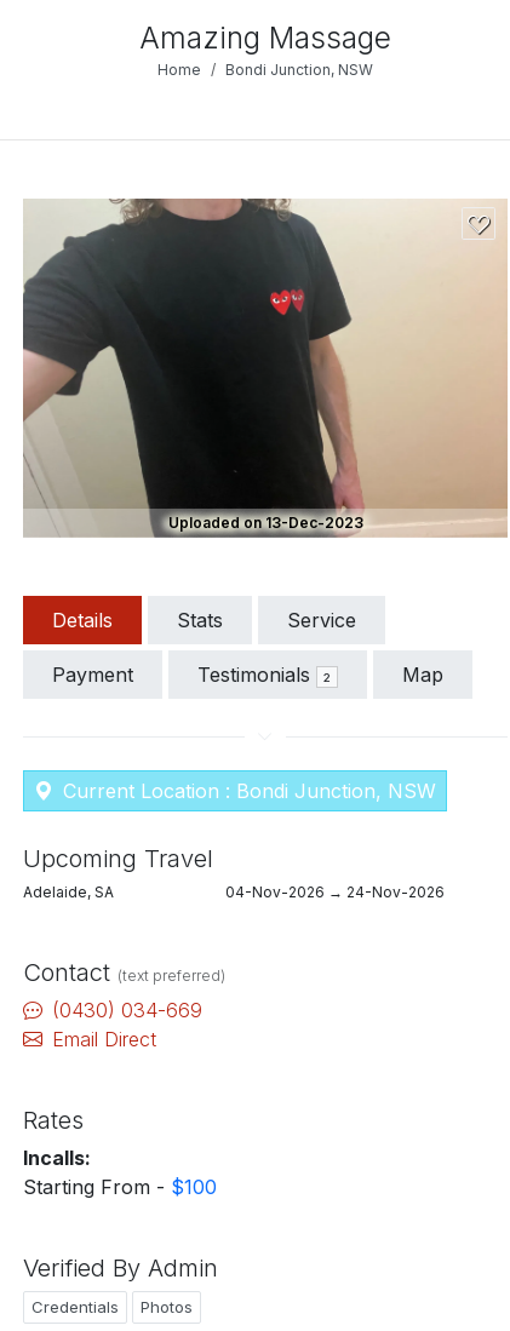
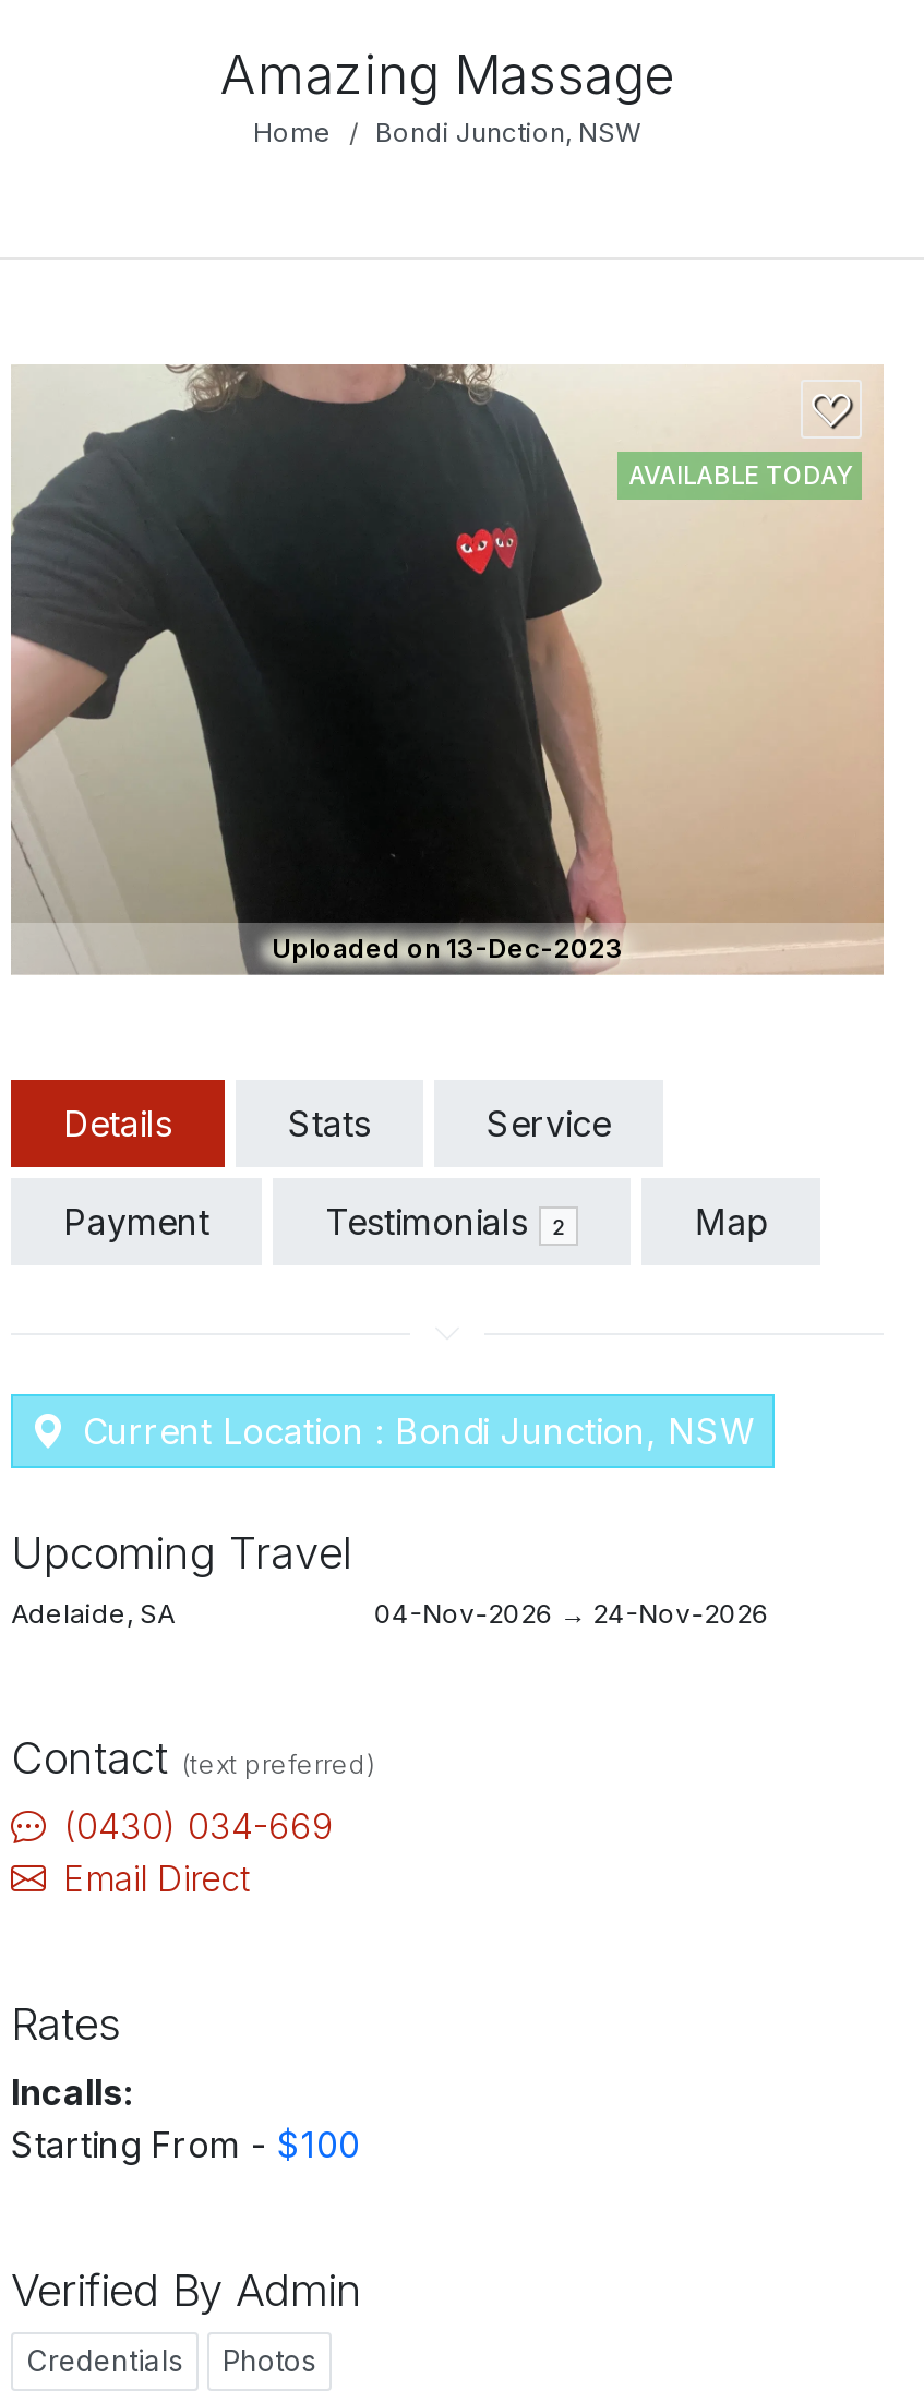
none -> [628,460,851,491] AVAILABLE TODAY

